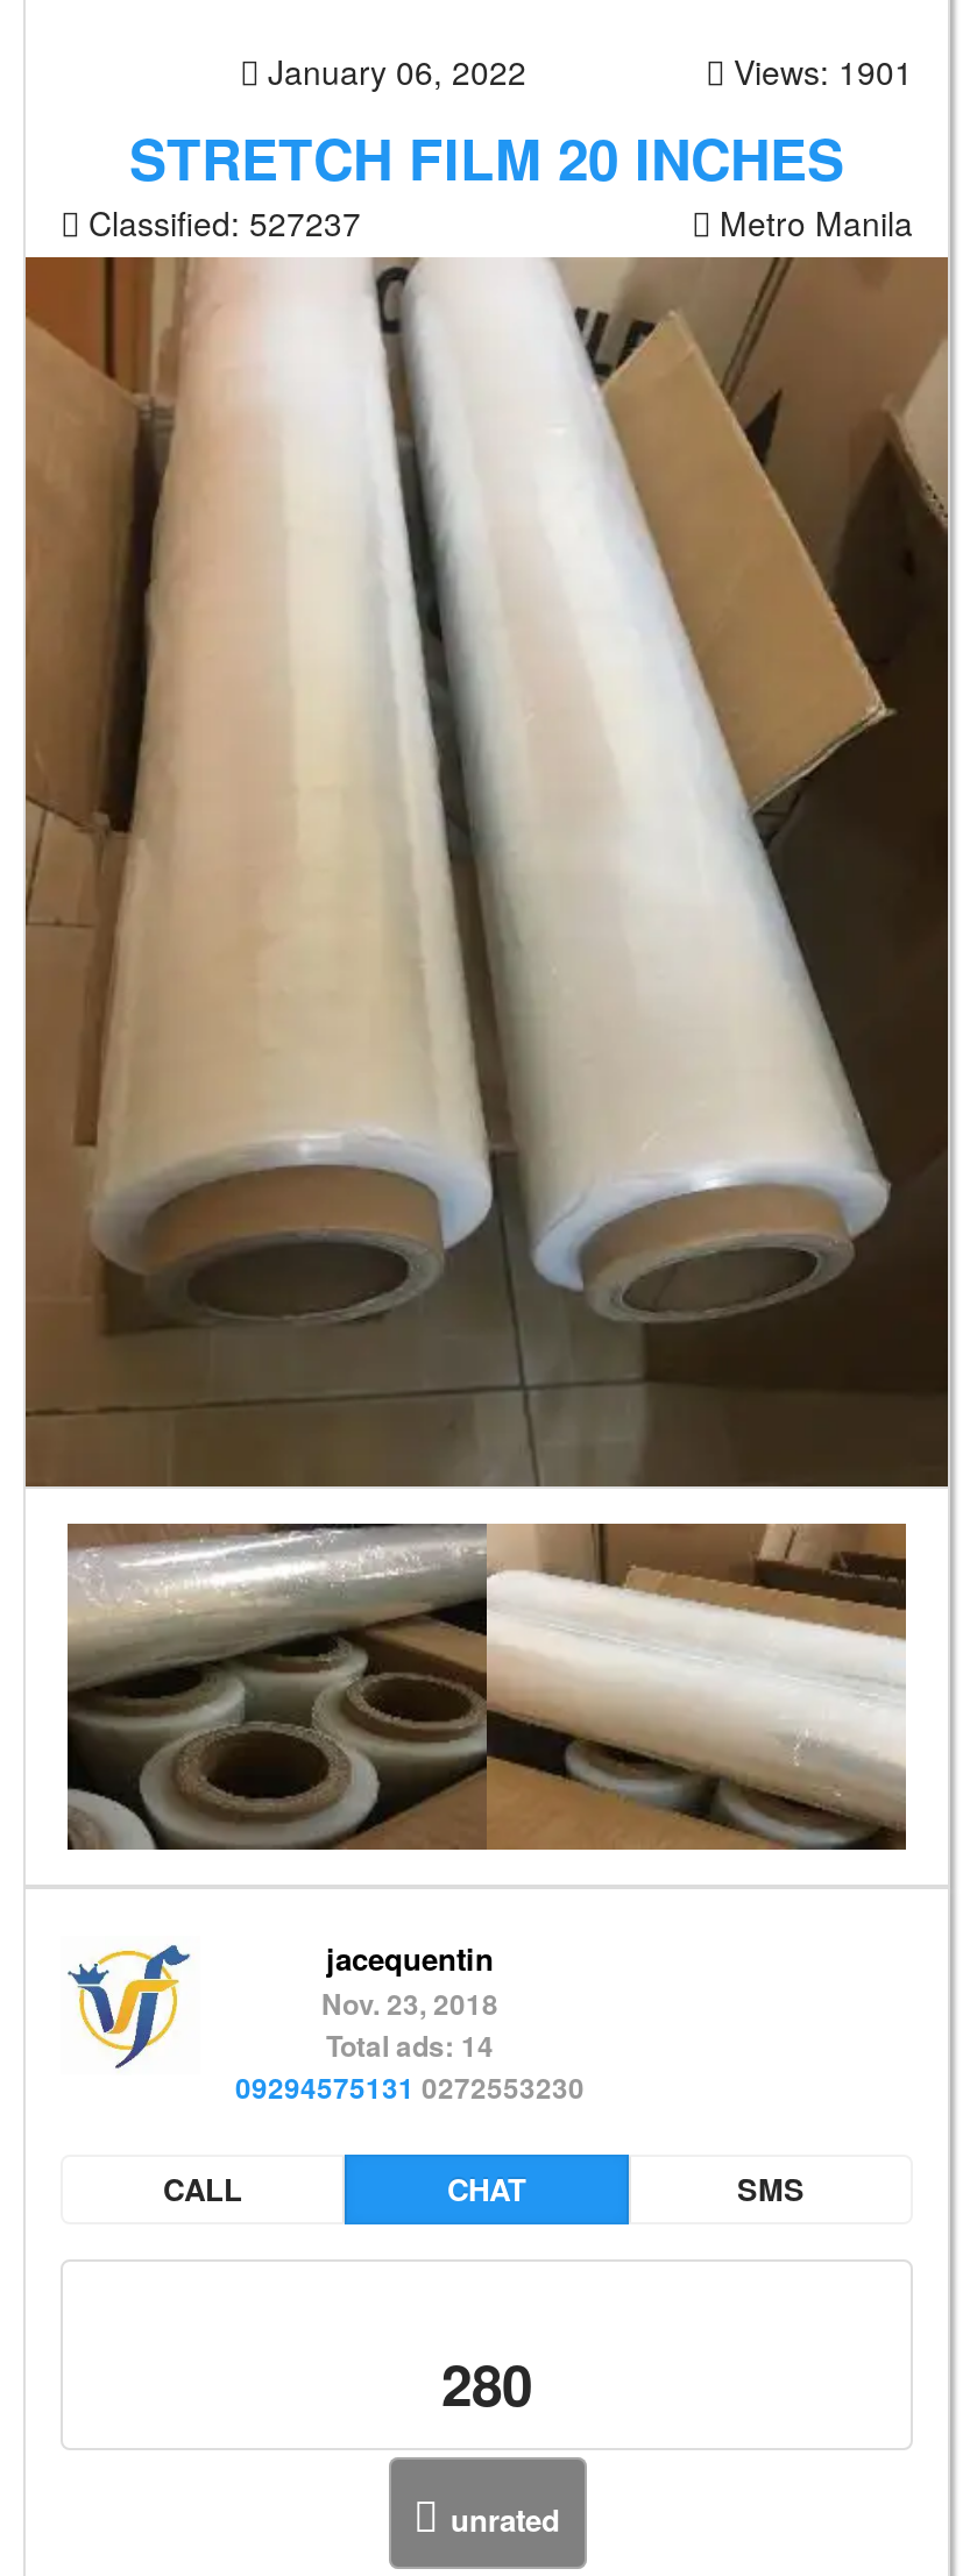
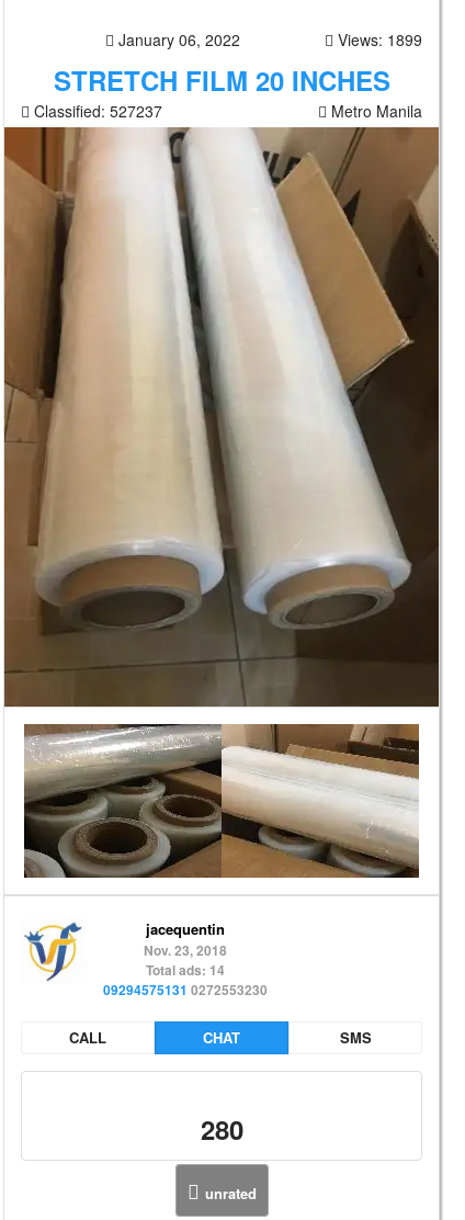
[724,48,913,94] Views: 1901 -> [333,29,422,50] Views: 1899

